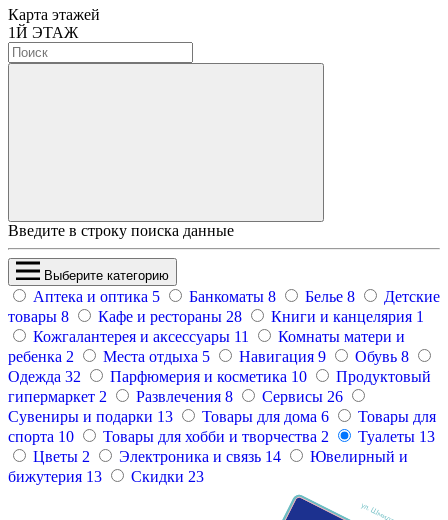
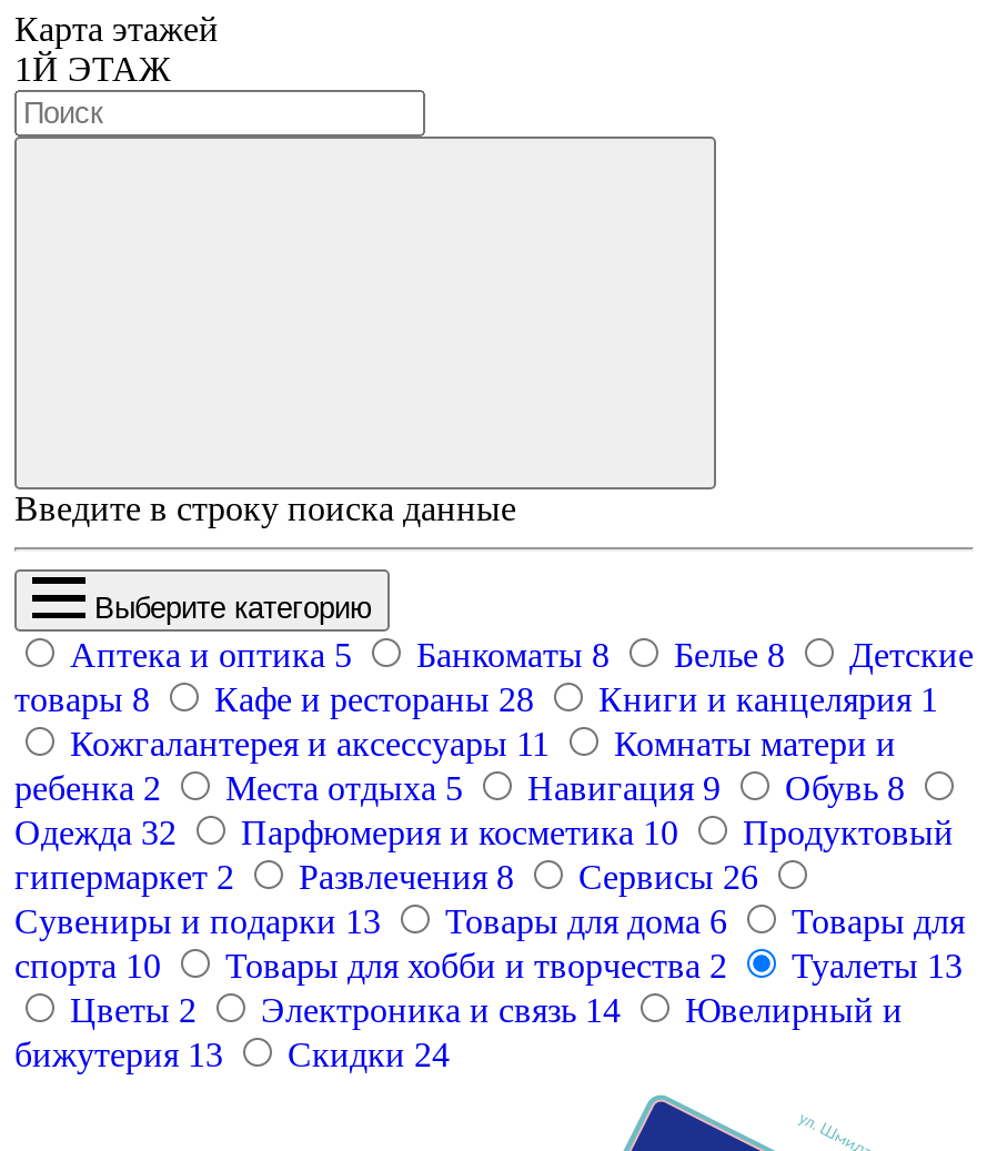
[8,468,204,485] бижутерия 13 Скидки 23 -> [14,1036,450,1073] бижутерия 13 Скидки 24

